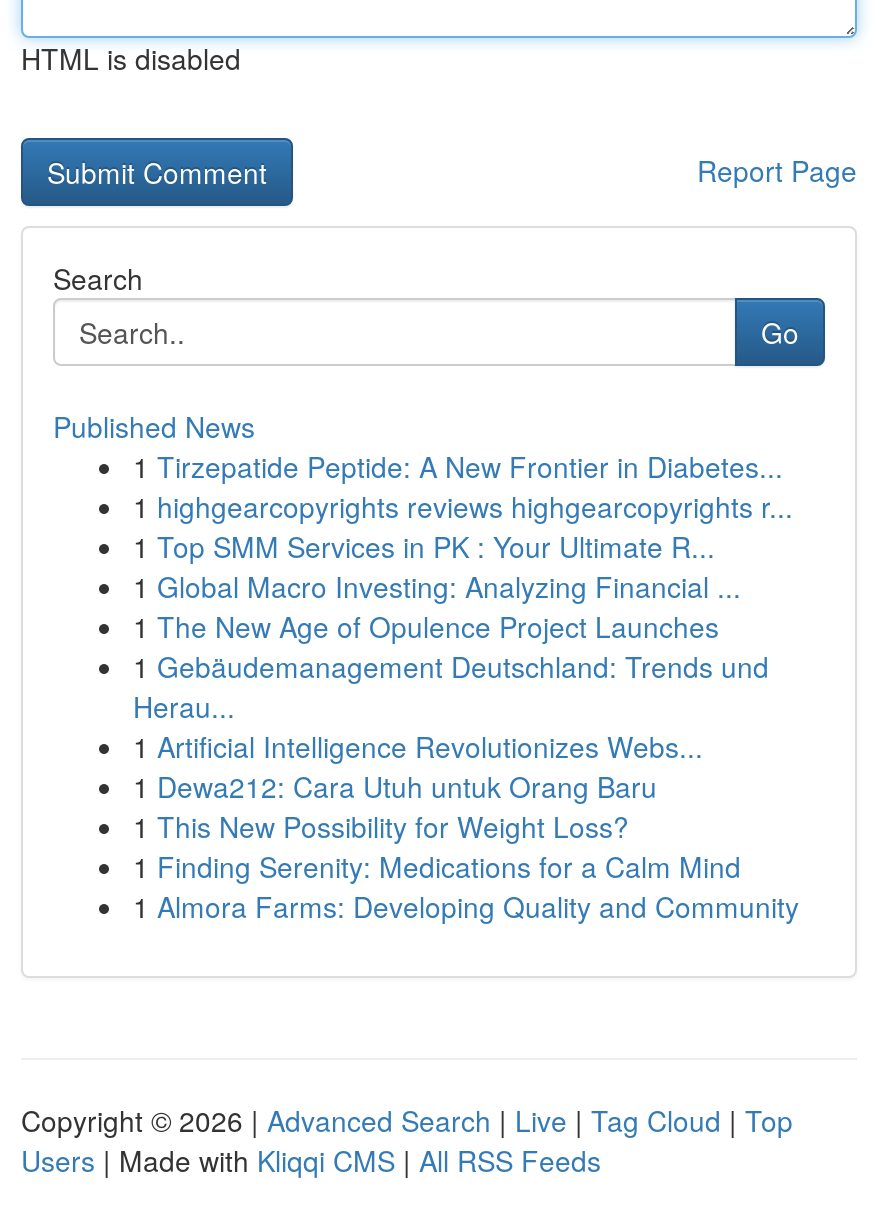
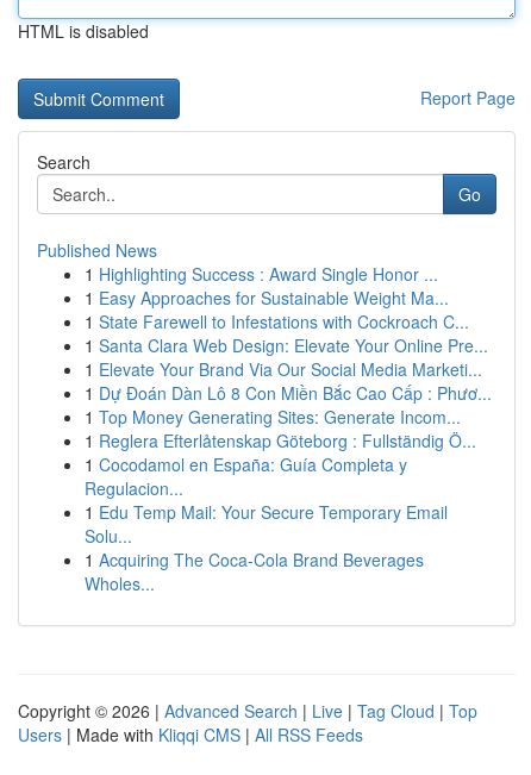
[133,446,799,926] 1 Tirzepatide Peptide: A New Frontier in Diabetes... | 1 highgearcopyrights reviews highgearcopyrights r... | 1 Top SMM Services in PK : Your Ultimate R... | 1 Global Macro Investing: Analyzing Financial ... | 1 The New Age of Opulence Project Launches | 1 Gebäudemanagement Deutschland: Trends und | Herau... | 1 Artificial Intelligence Revolutionizes Webs... | 1 Dewa212: Cara Utuh untuk Orang Baru | 1 This New Possibility for Weight Loss? | 1 Finding Serenity: Medications for a Calm Mind | 1 Almora Farms: Developing Quality and Community -> [85,262,492,595] 1 Highlighting Success : Award Single Honor ... | 1 Easy Approaches for Sustainable Weight Ma... | 1 State Farewell to Infestations with Cockroach C... | 1 Santa Clara Web Design: Elevate Your Online Pre... | 1 Elevate Your Brand Via Our Social Media Marketi... | 1 Dự Đoán Dàn Lô 8 Con Miền Bắc Cao Cấp : Phươ... | 1 Top Money Generating Sites: Generate Incom... | 1 Reglera Efterlåtenskap Göteborg : Fullständig Ö... | 1 Cocodamol en España: Guía Completa y | Regulacion... | 1 Edu Temp Mail: Your Secure Temporary Email | Solu... | 1 Acquiring The Coca-Cola Brand Beverages | Wholes...

